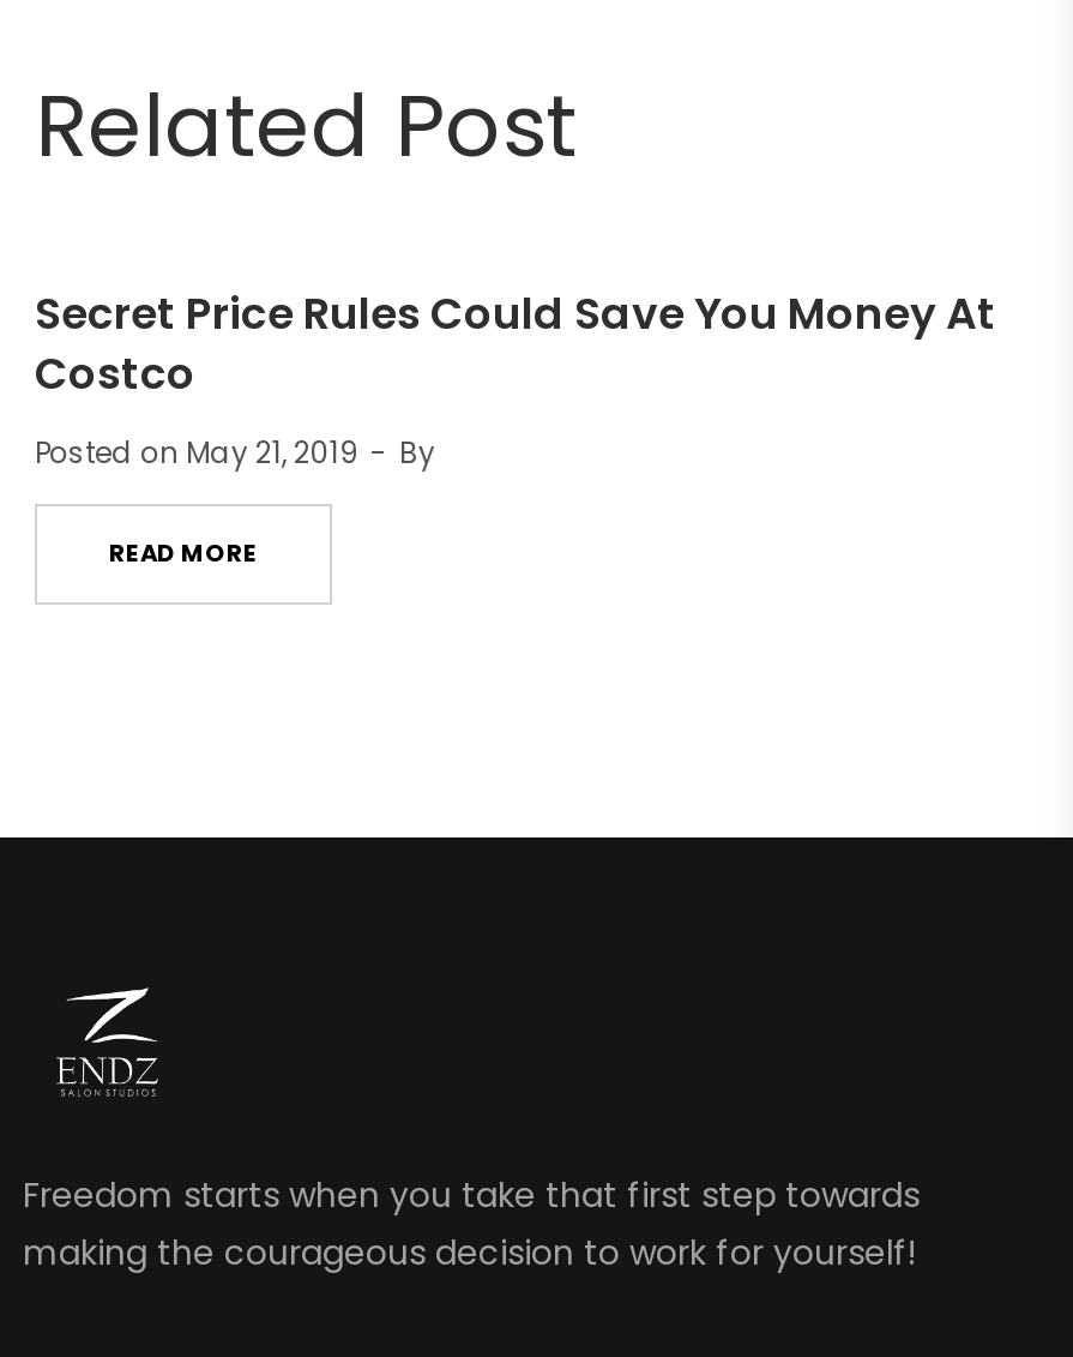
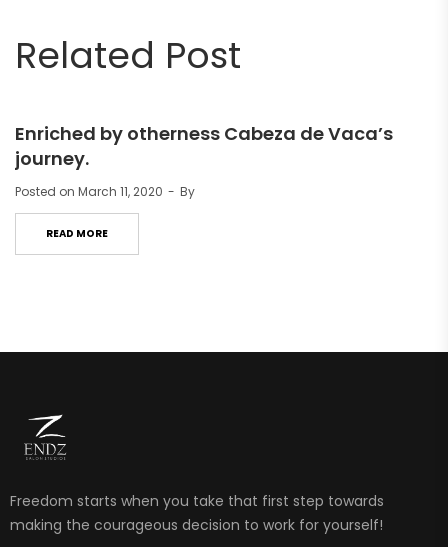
[35,283,996,403] Secret Price Rules Could Save You Money At | Costco -> [15,121,393,171] Enriched by otherness Cabeza de Vaca’s | journey.
[35,432,358,473] Posted on May 21, 2019 -> [15,183,163,200] Posted on March 11, 2020

